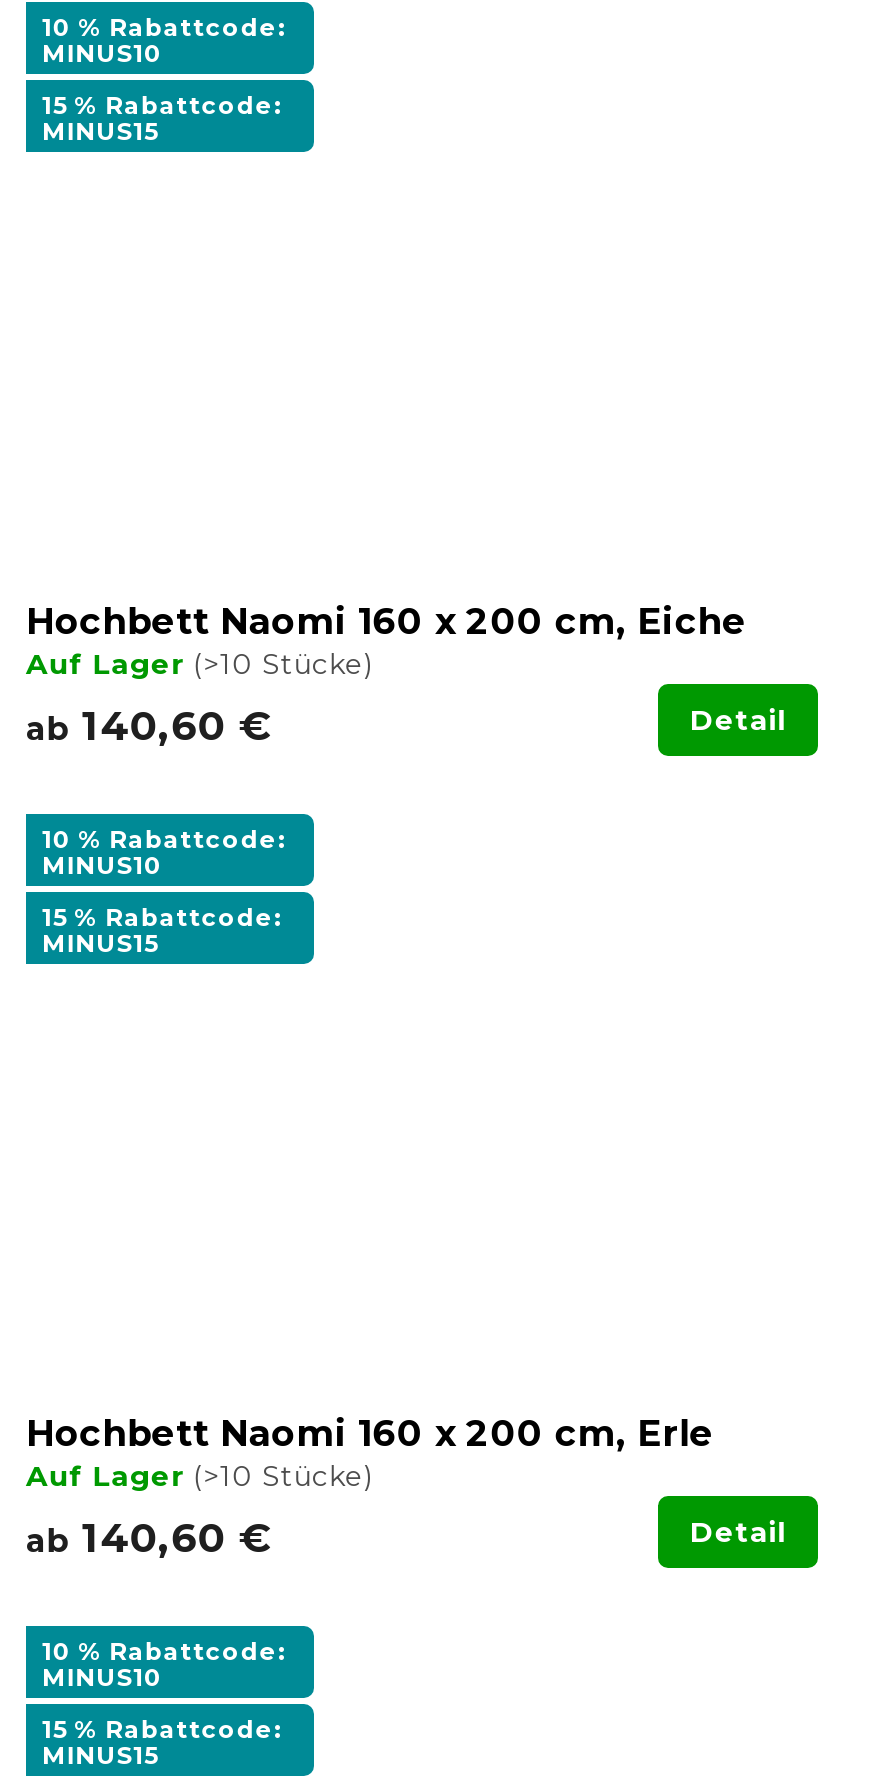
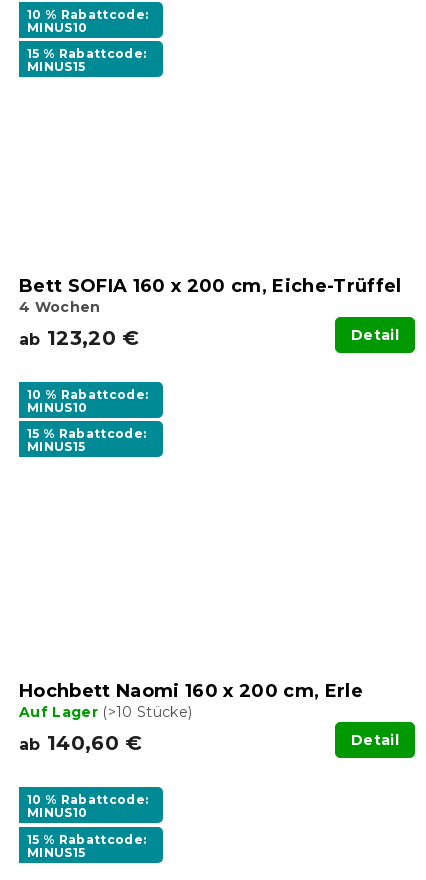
[26,600,747,750] Hochbett Naomi 160 x 200 cm, Eiche | Auf Lager (>10 Stücke) | ab 140,60 € -> [19,275,402,350] Bett SOFIA 160 x 200 cm, Eiche-Trüffel | 4 Wochen | ab 123,20 €

